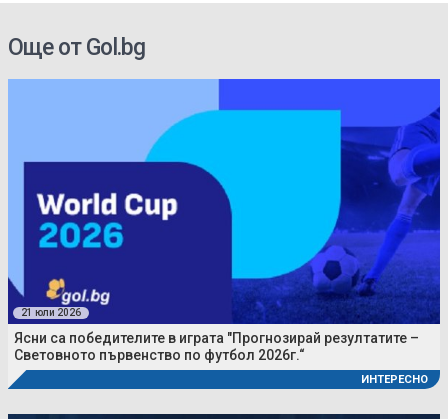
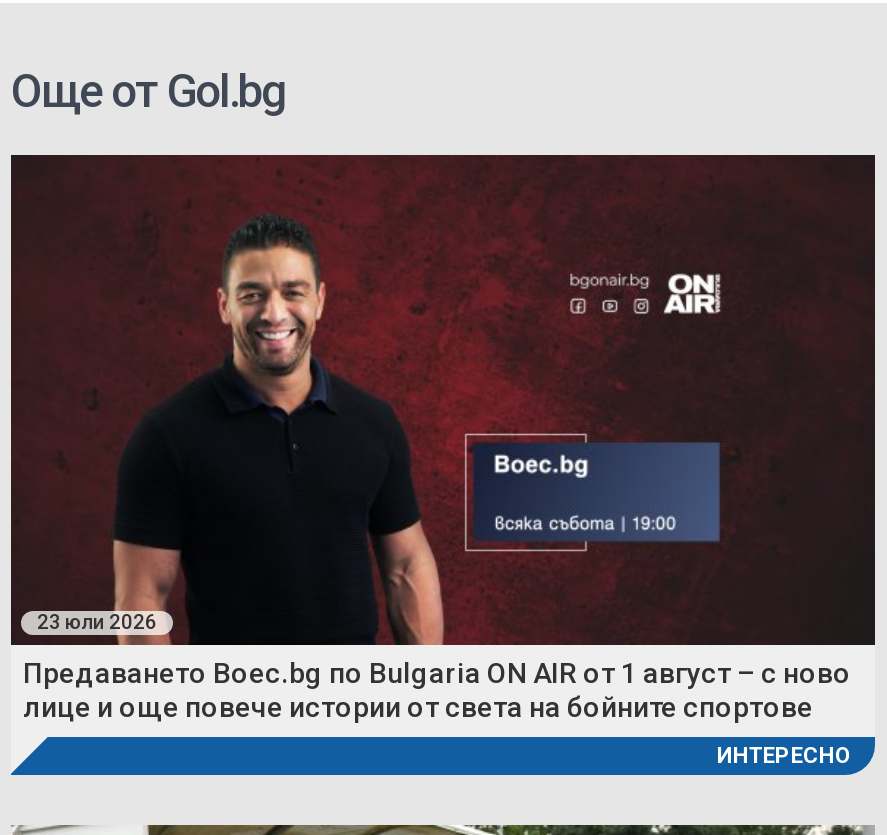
[7,78,441,322] [image] | 21 юли 2026 -> [9,153,877,641] [image] | 23 юли 2026
[14,330,419,363] Ясни са победителите в играта "Прогнозирай резултатите – | Световното първенство по футбол 2026г.“ -> [23,657,851,723] Предаването Boec.bg по Bulgaria ON AIR от 1 август – с ново | лице и още повече истории от света на бойните спортове

